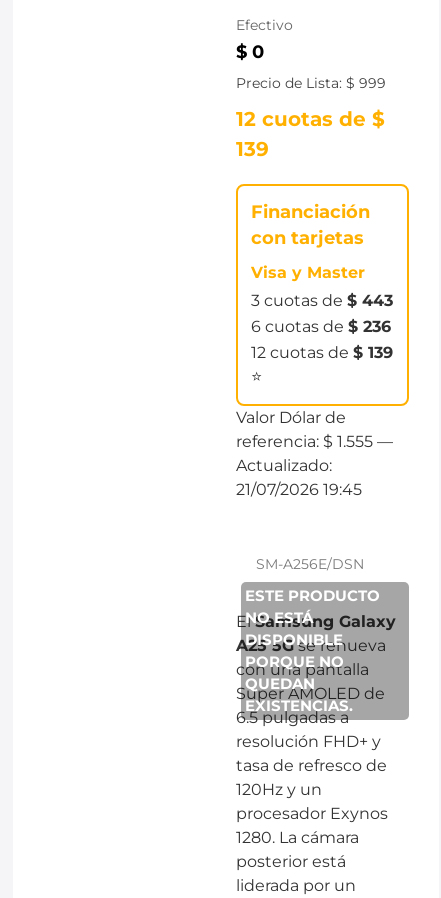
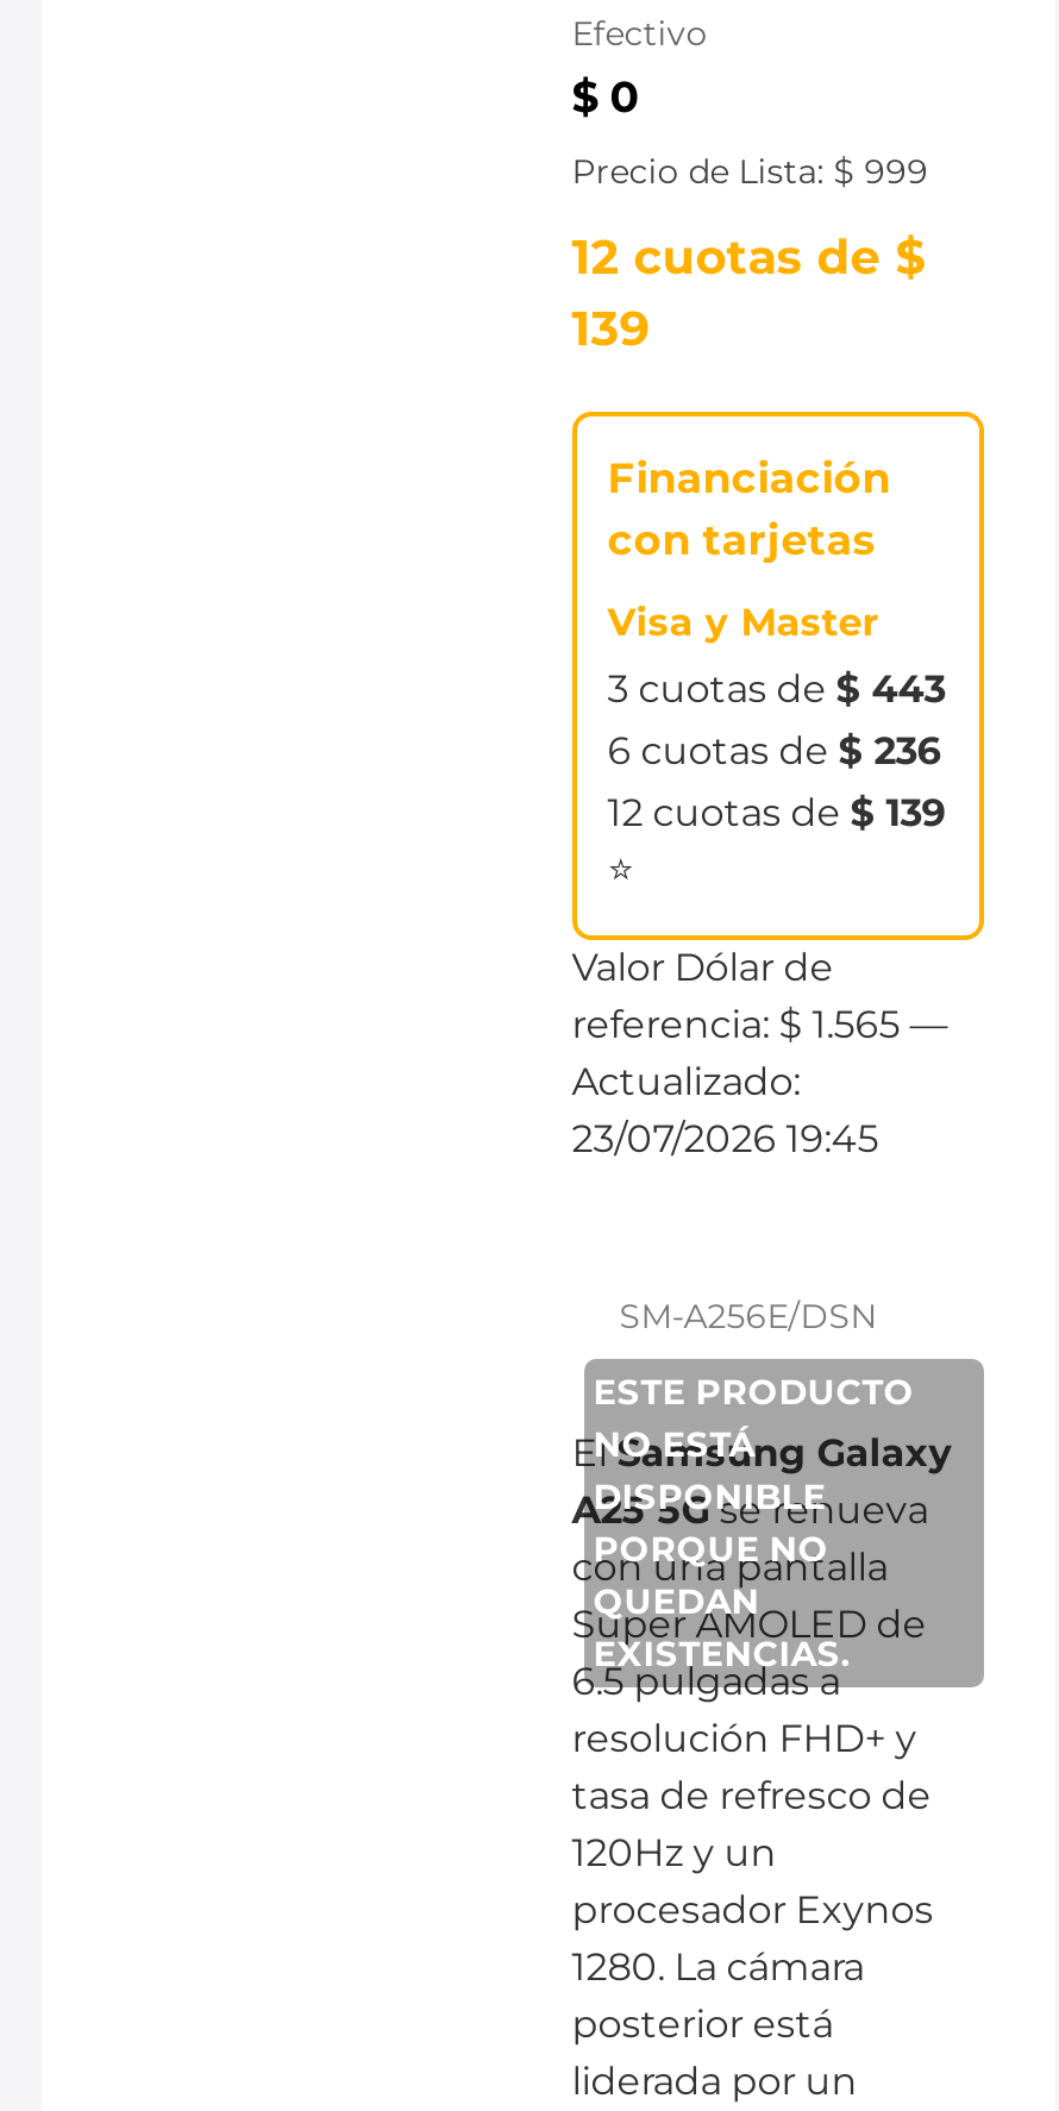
[236,432,393,451] referencia: $ 1.555 — -> [572,1003,948,1048] referencia: $ 1.565 —
[236,480,362,499] 21/07/2026 19:45 -> [572,1117,879,1162] 23/07/2026 19:45

